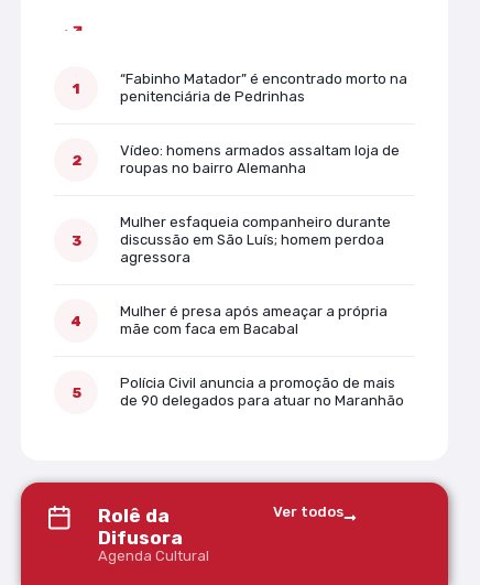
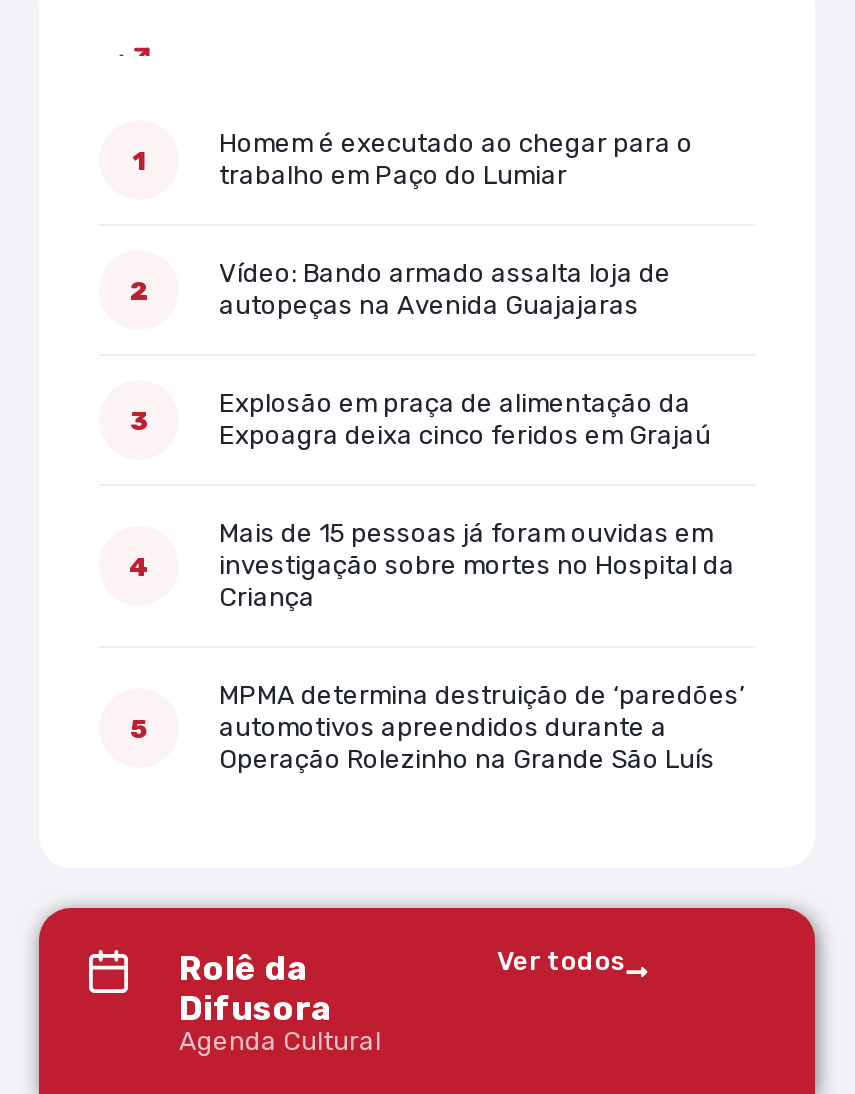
[120,71,407,105] “Fabinho Matador” é encontrado morto na | penitenciária de Pedrinhas -> [219,129,693,191] Homem é executado ao chegar para o | trabalho em Paço do Lumiar
[120,142,400,177] Vídeo: homens armados assaltam loja de | roupas no bairro Alemanha -> [219,259,671,321] Vídeo: Bando armado assalta loja de | autopeças na Avenida Guajajaras
[120,214,391,266] Mulher esfaqueia companheiro durante | discussão em São Luís; homem perdoa | agressora -> [219,389,711,451] Explosão em praça de alimentação da | Expoagra deixa cinco feridos em Grajaú
[120,303,388,337] Mulher é presa após ameaçar a própria | mãe com faca em Bacabal -> [219,519,735,613] Mais de 15 pessoas já foram ouvidas em | investigação sobre mortes no Hospital da | Criança
[120,375,404,409] Polícia Civil anuncia a promoção de mais | de 90 delegados para atuar no Maranhão -> [219,681,745,775] MPMA determina destruição de ‘paredões’ | automotivos apreendidos durante a | Operação Rolezinho na Grande São Luís

